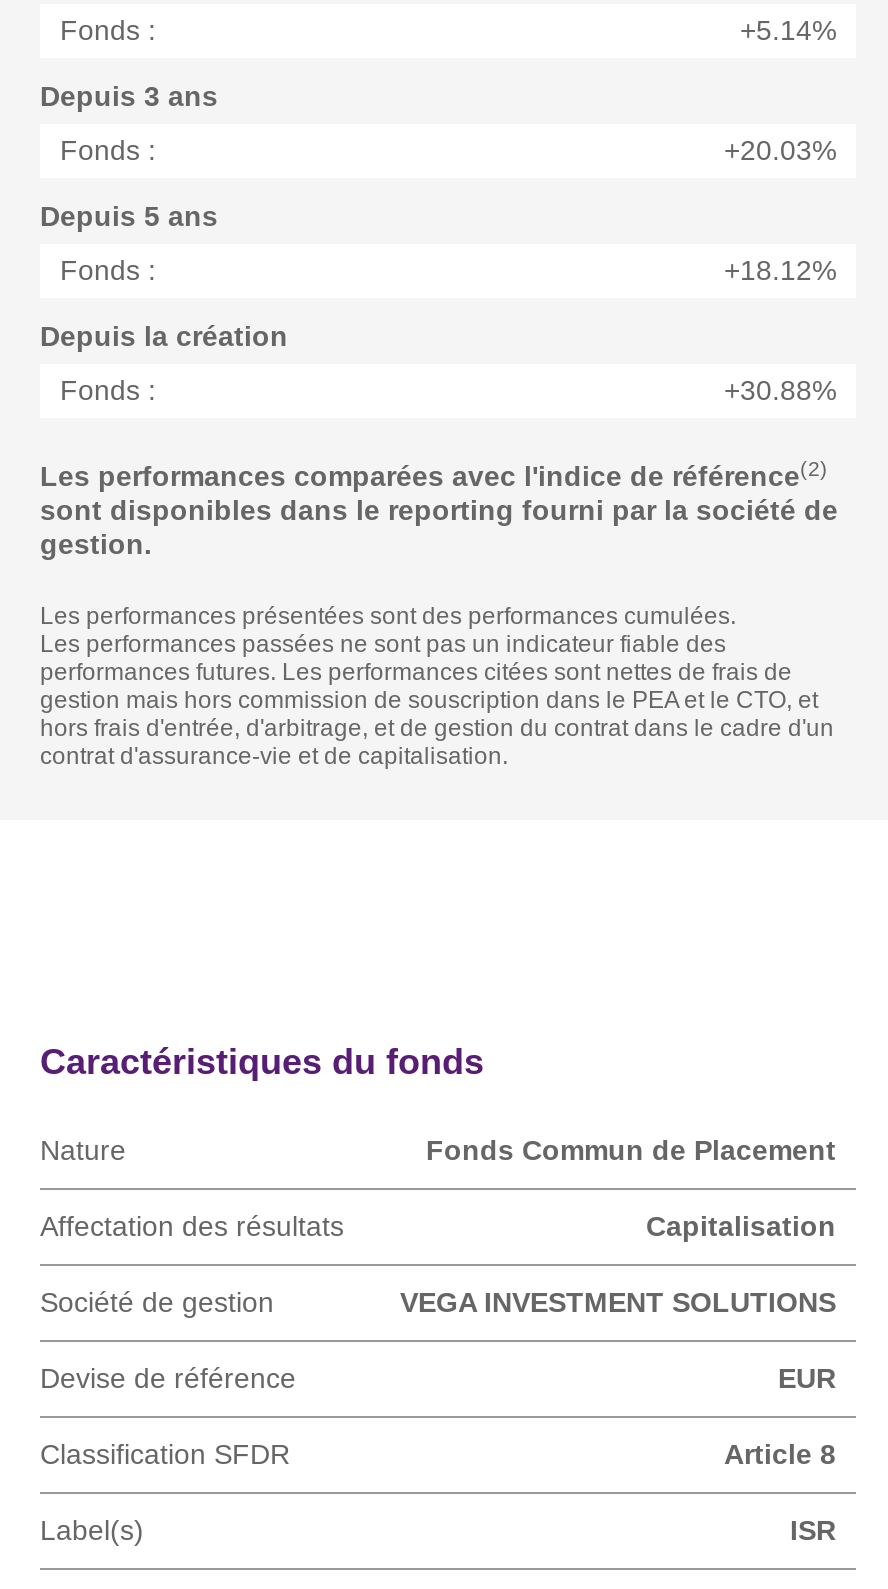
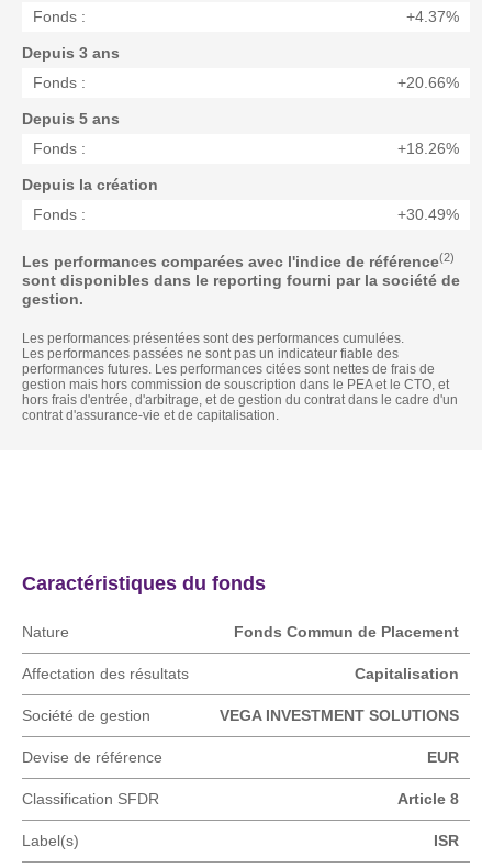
[740,14,836,46] +5.14% -> [406,8,459,25] +4.37%
[724,134,836,166] +20.03% -> [397,74,459,91] +20.66%
[724,254,836,286] +18.12% -> [397,140,459,157] +18.26%
[724,374,836,406] +30.88% -> [397,205,459,223] +30.49%

